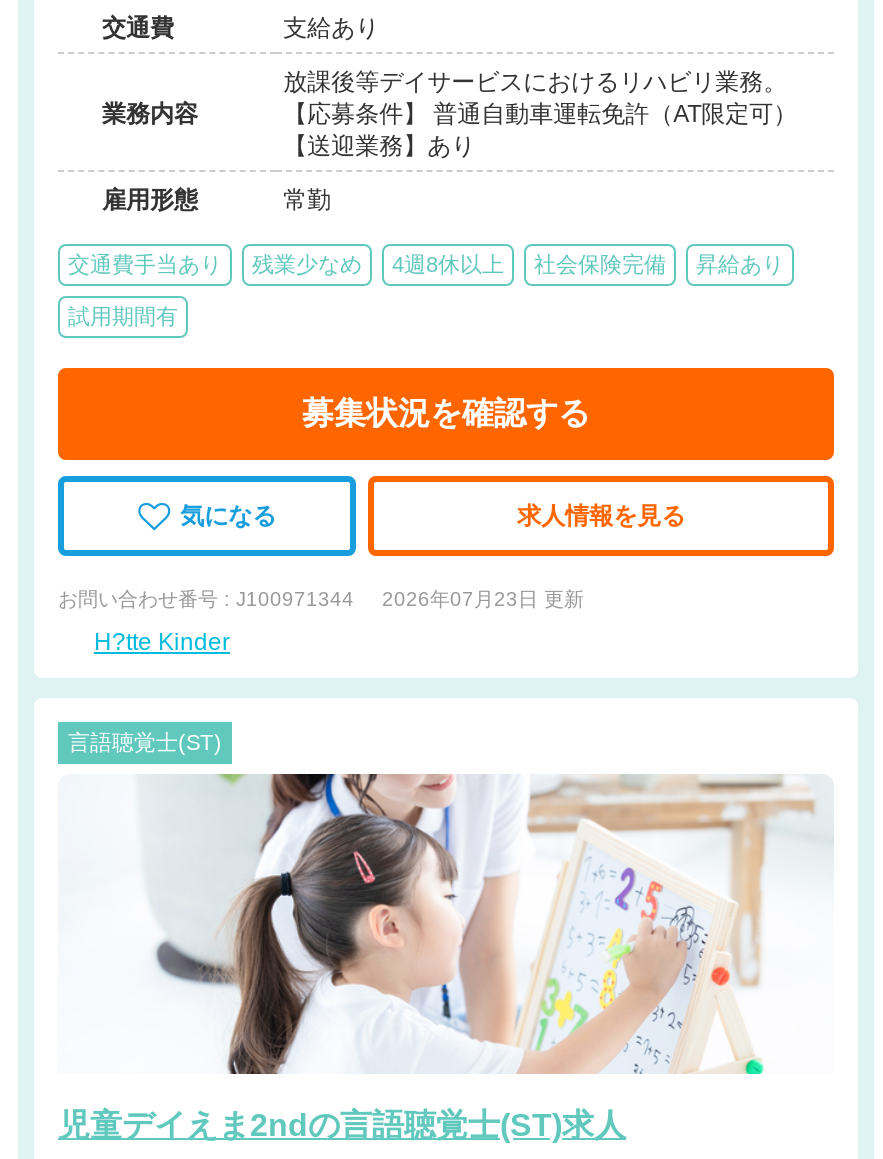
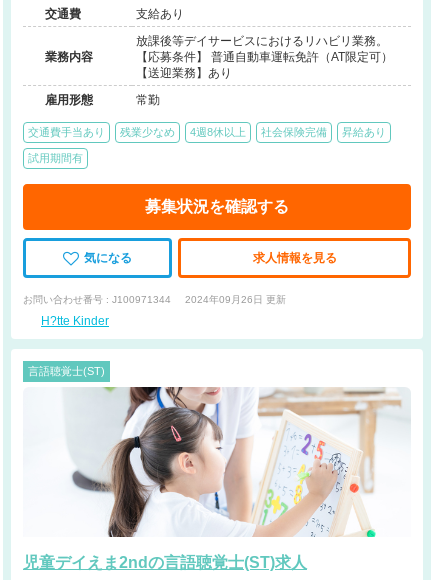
[58,589,584,611] お問い合わせ番号 : J100971344 2026年07月23日 更新 -> [23,294,286,305] お問い合わせ番号 : J100971344 2024年09月26日 更新

